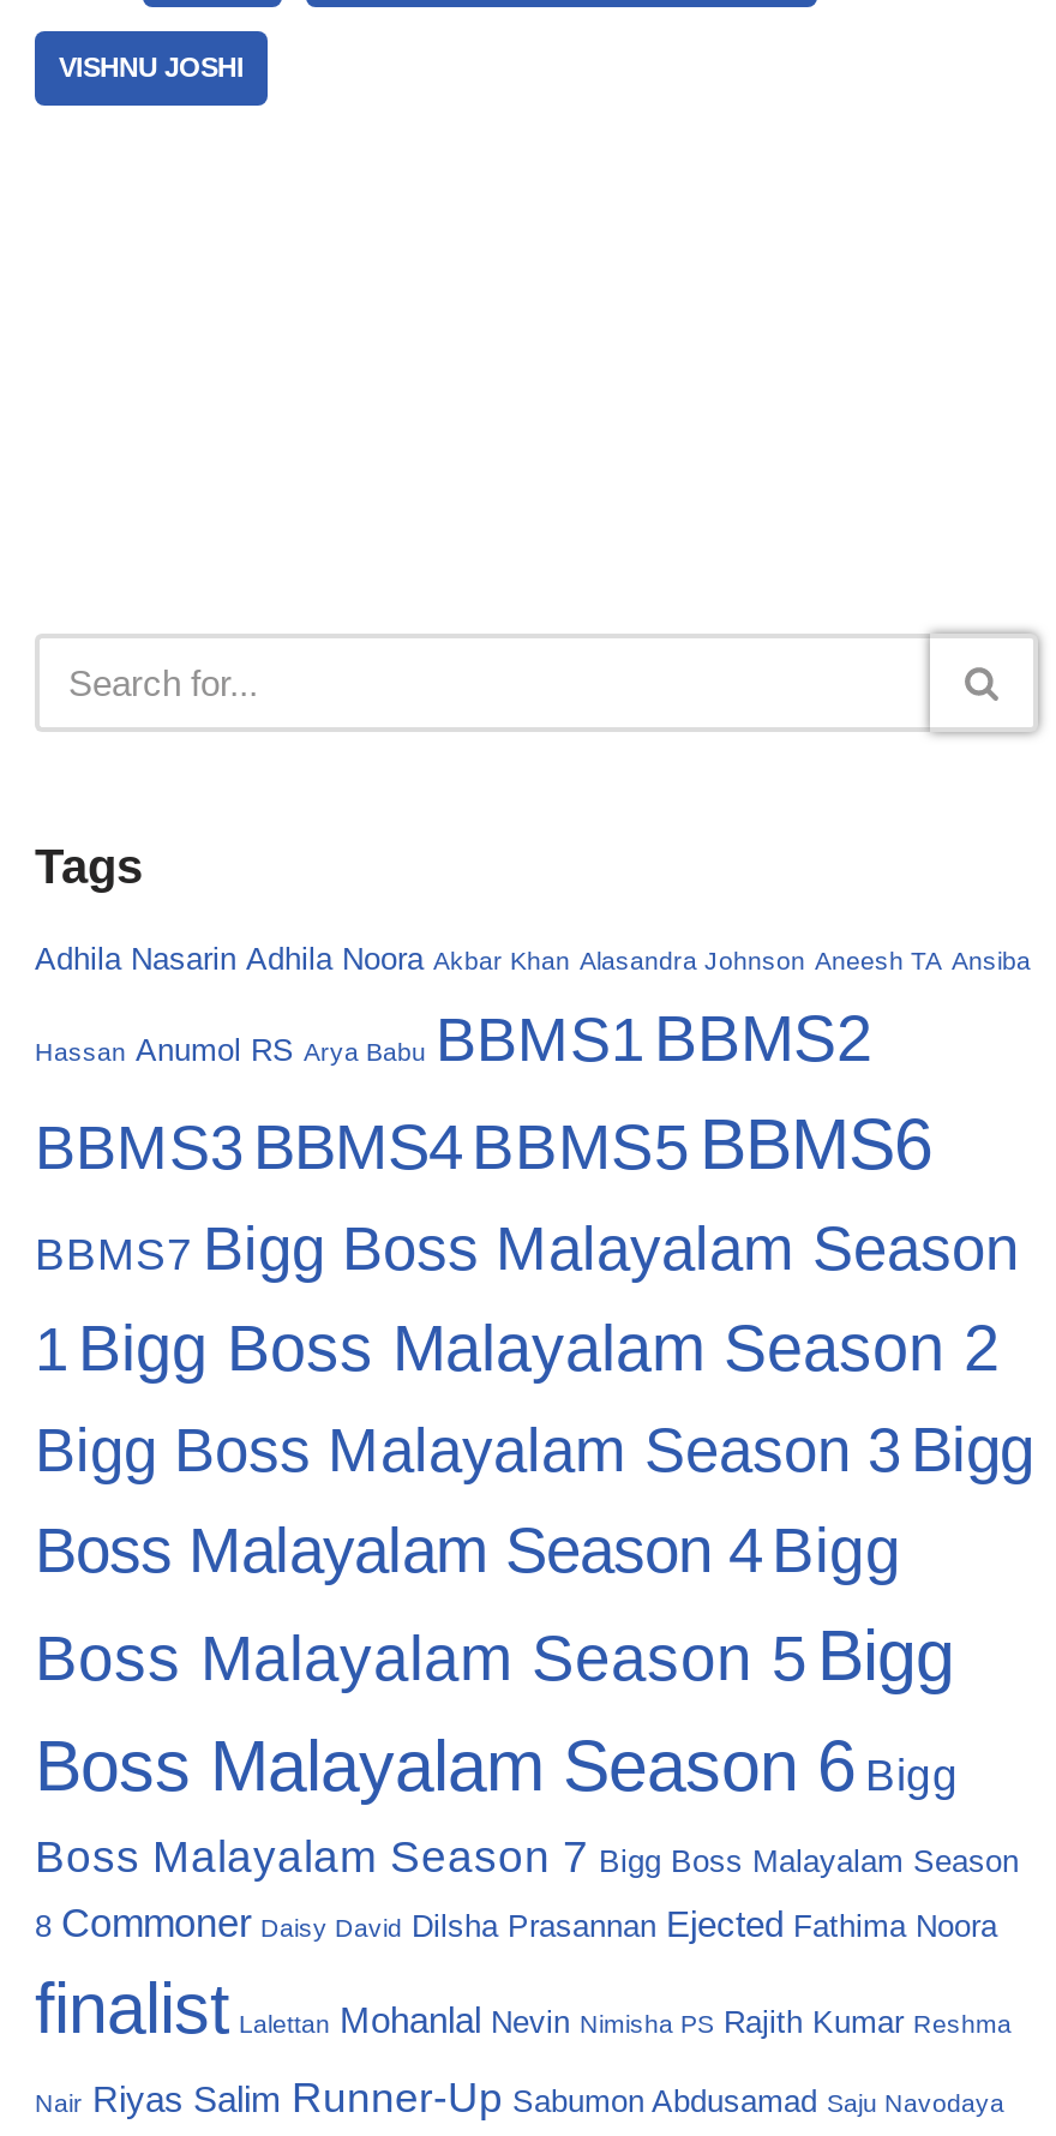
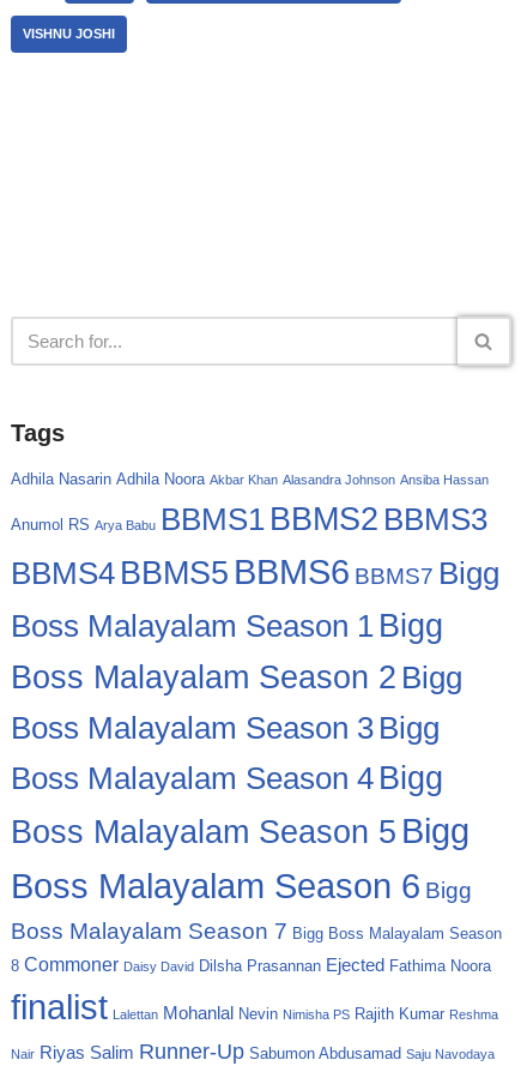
[35,940,1033,1485] Adhila Nasarin Adhila Noora Akbar Khan Alasandra Johnson Aneesh TA Ansiba | Hassan Anumol RS Arya Babu BBMS1 BBMS2 | BBMS3 BBMS4 BBMS5 BBMS6 | BBMS7 Bigg Boss Malayalam Season | 1 Bigg Boss Malayalam Season 2 | Bigg Boss Malayalam Season 3 Bigg -> [11,470,499,745] Adhila Nasarin Adhila Noora Akbar Khan Alasandra Johnson Ansiba Hassan | Anumol RS Arya Babu BBMS1 BBMS2 BBMS3 | BBMS4 BBMS5 BBMS6 BBMS7 Bigg | Boss Malayalam Season 1 Bigg | Boss Malayalam Season 2 Bigg | Boss Malayalam Season 3 Bigg

